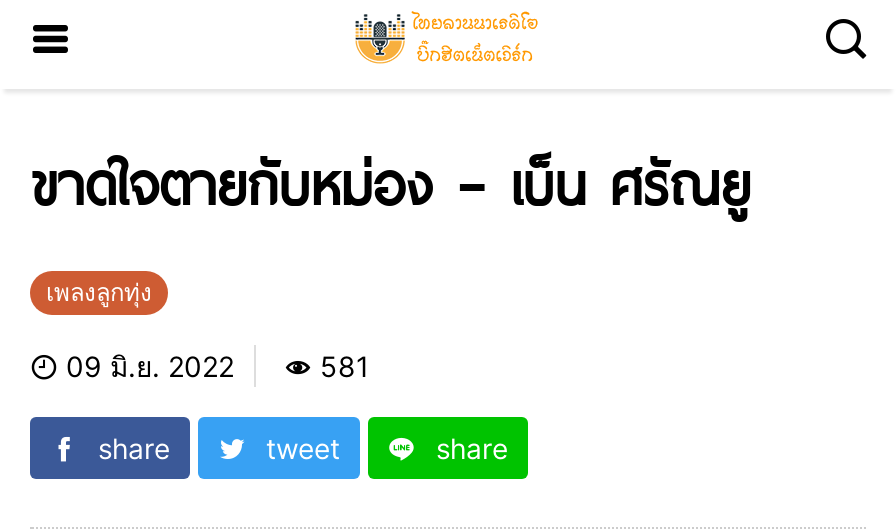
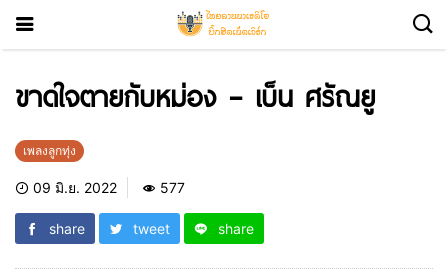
[312,349,370,383] 581 -> [156,179,185,196] 577

